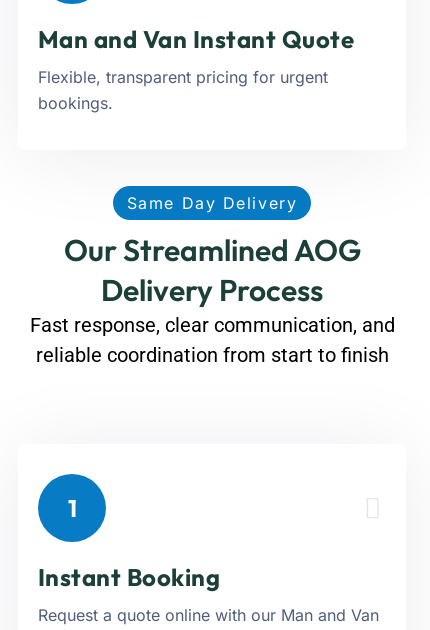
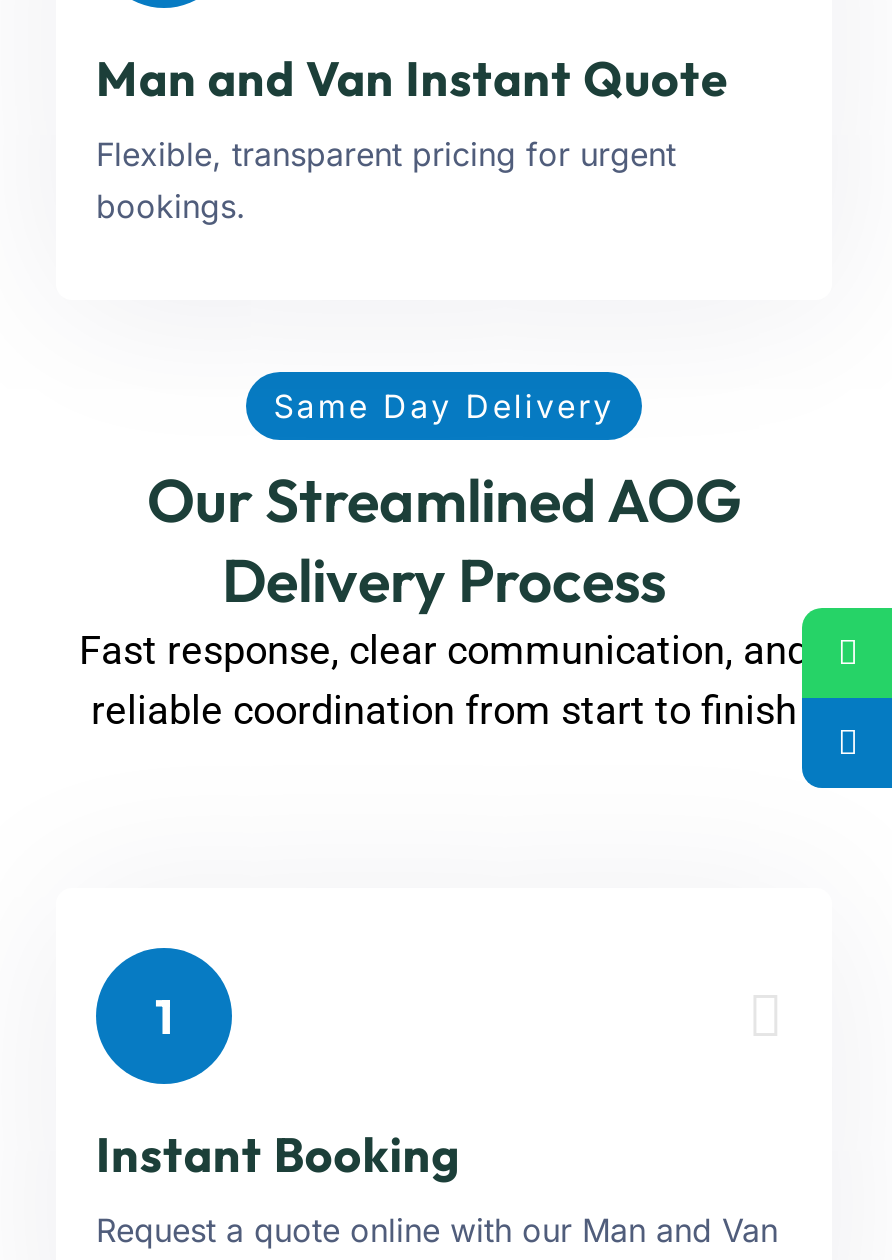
none -> [800,606,886,790] [image]

